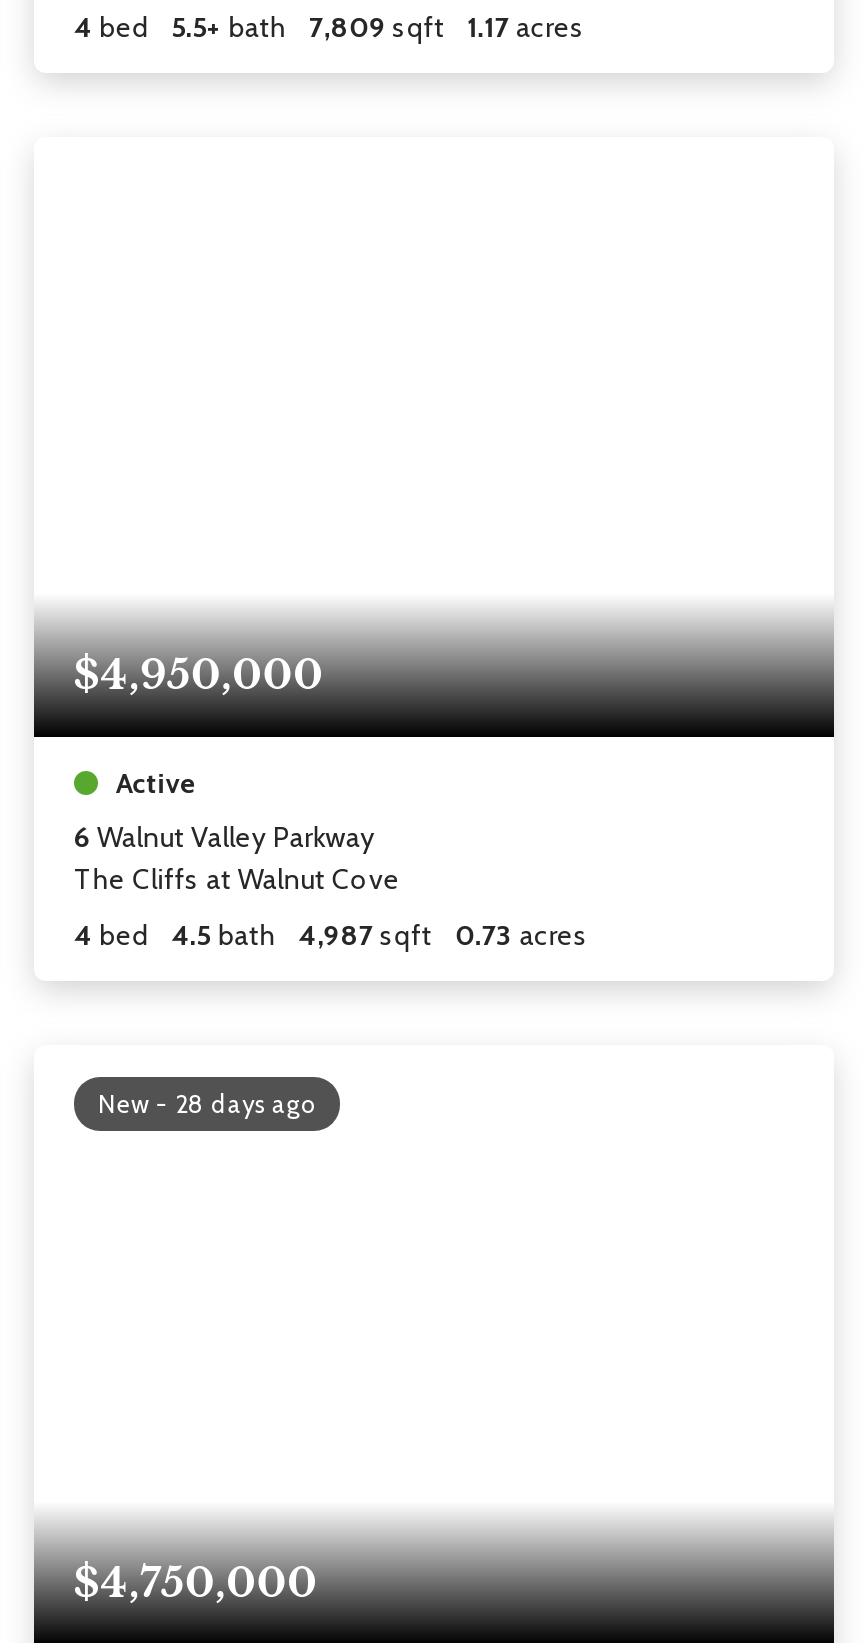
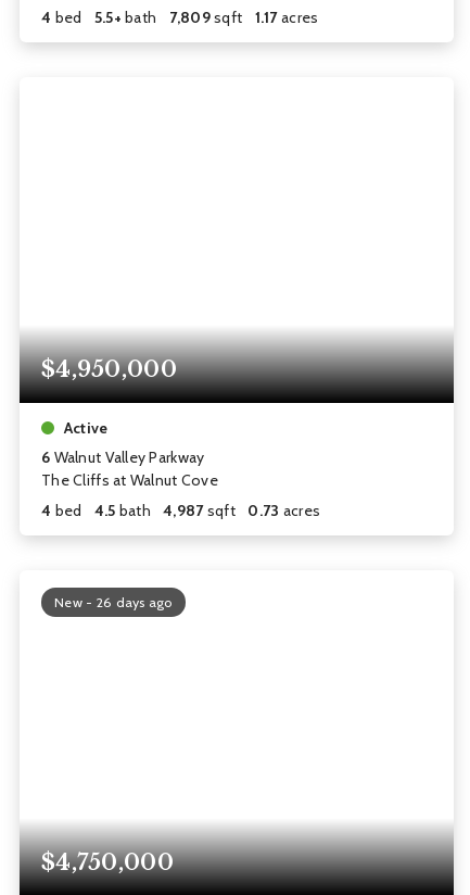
[98,1088,316,1118] New - 28 days ago -> [54,594,172,610] New - 26 days ago

